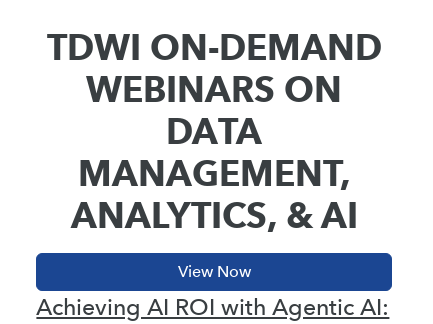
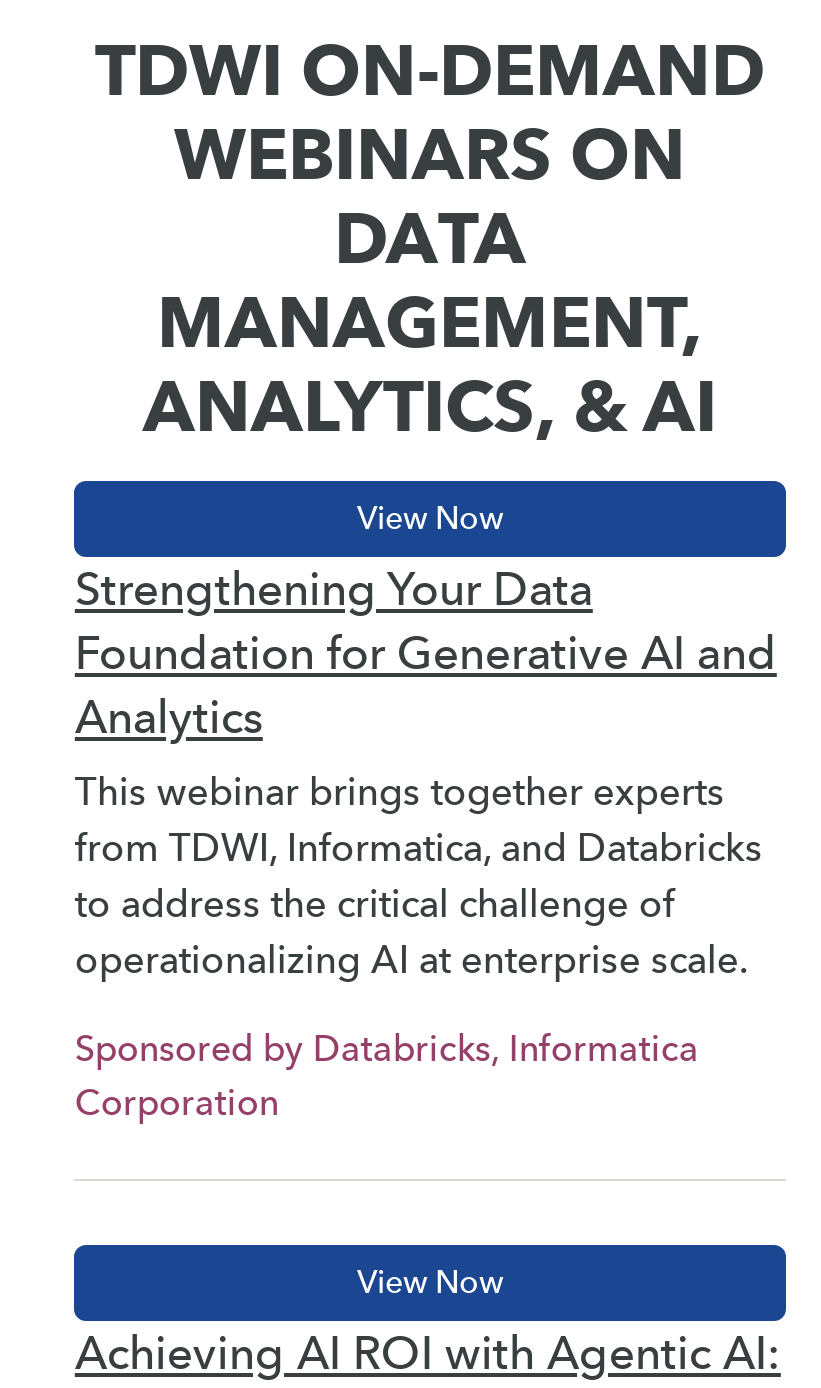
none -> [75,560,777,1125] Strengthening Your Data | Foundation for Generative AI and | Analytics | This webinar brings together experts | from TDWI, Informatica, and Databricks | to address the critical challenge of | operationalizing AI at enterprise scale. | Sponsored by Databricks, Informatica | Corporation

